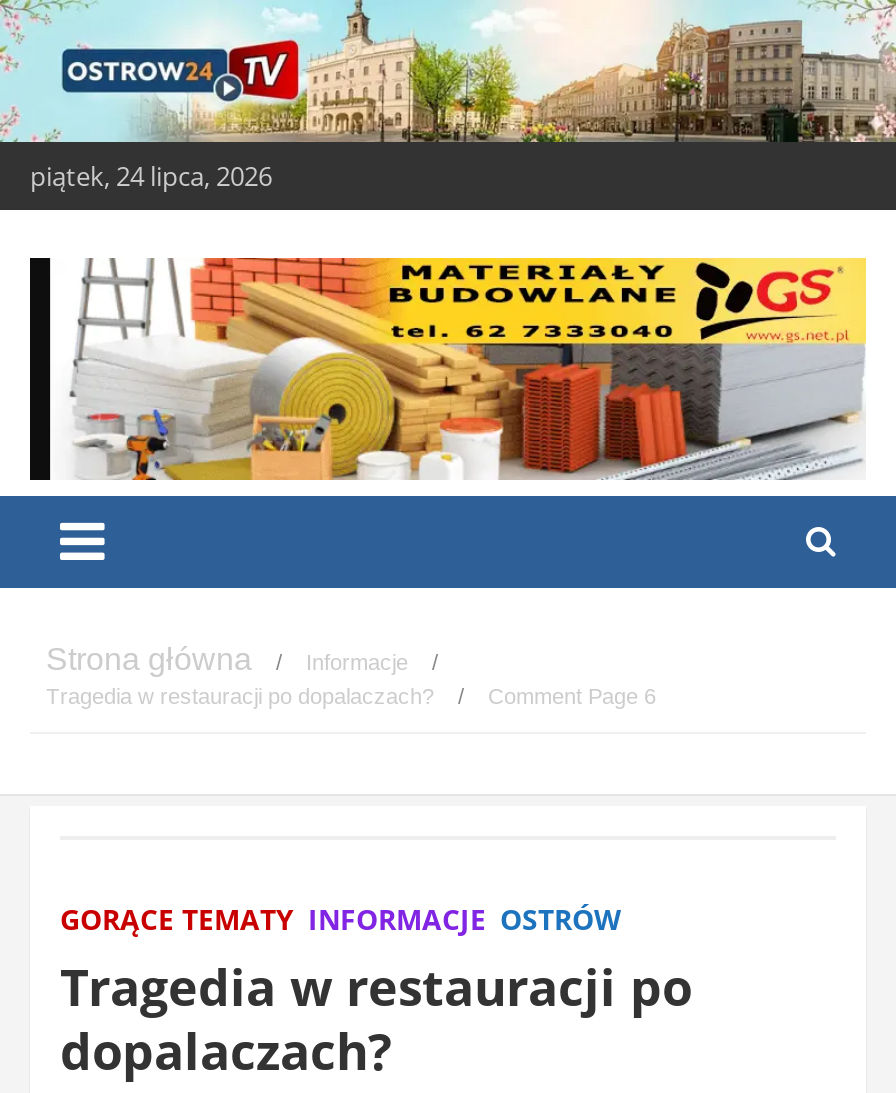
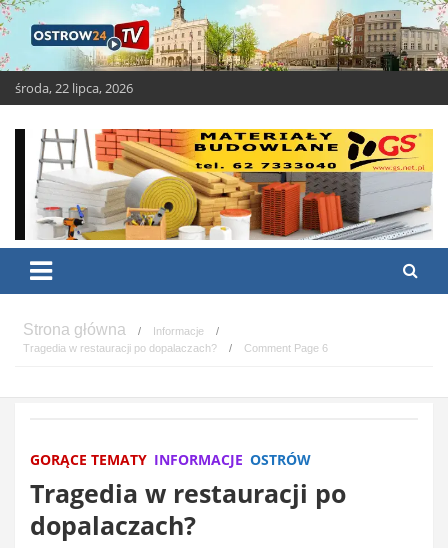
[30,157,272,193] piątek, 24 lipca, 2026 -> [15,78,133,96] środa, 22 lipca, 2026

